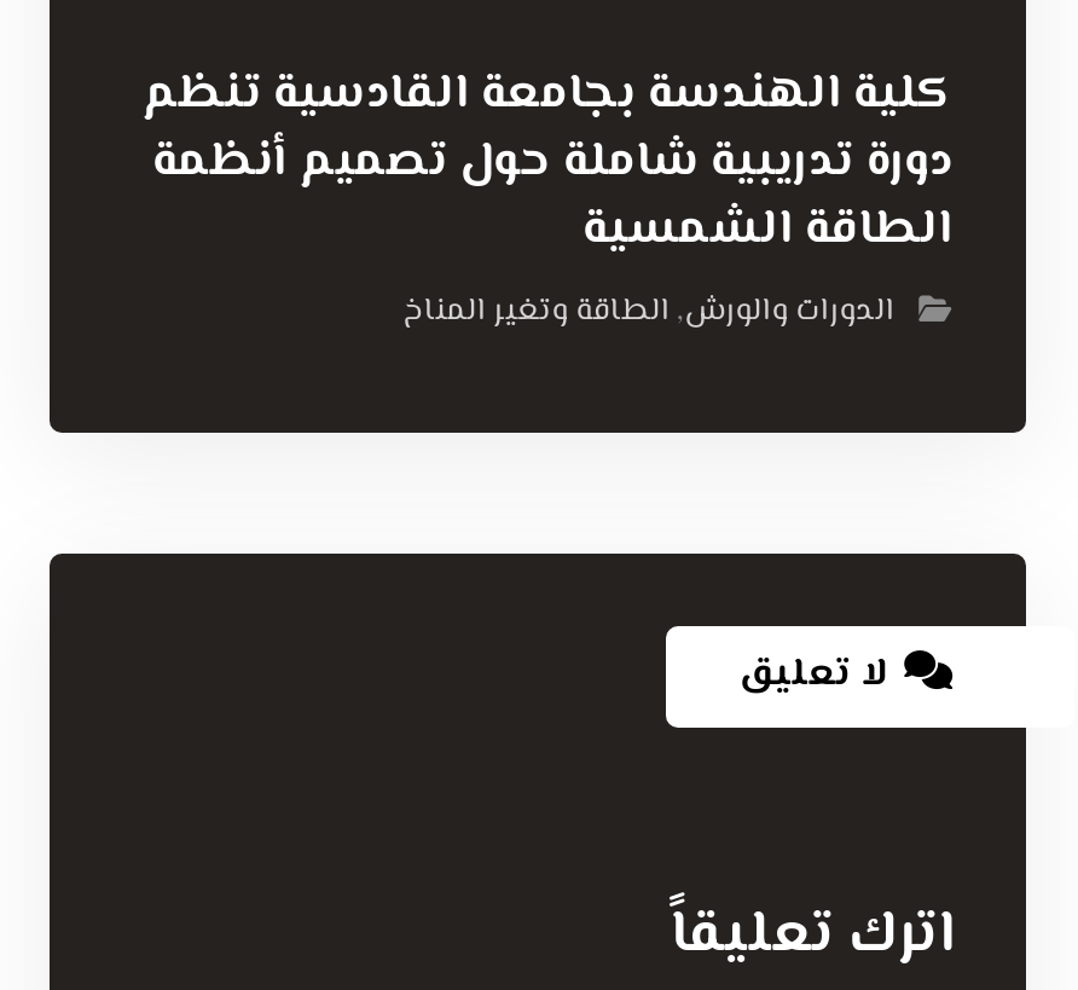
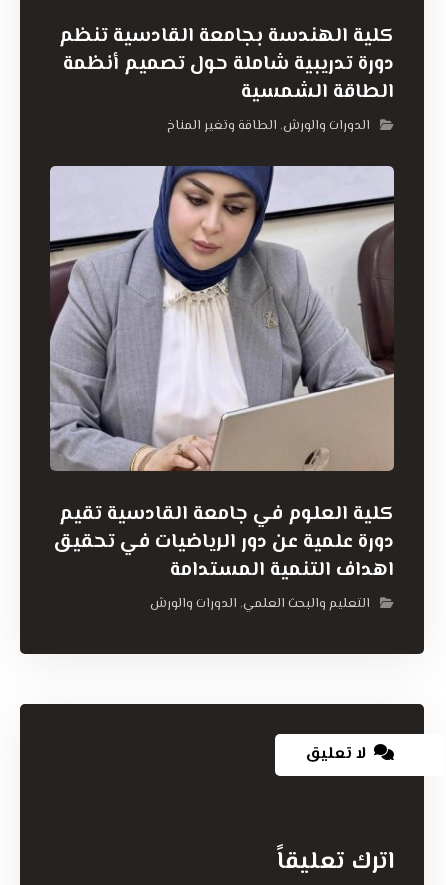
none -> [49,165,395,614] [image] | كلية العلوم في جامعة القادسية تقيم | دورة علمية عن دور الرياضيات في تحقيق | اهداف التنمية المستدامة | التعليم والبحث العلمي, الدورات والورش

